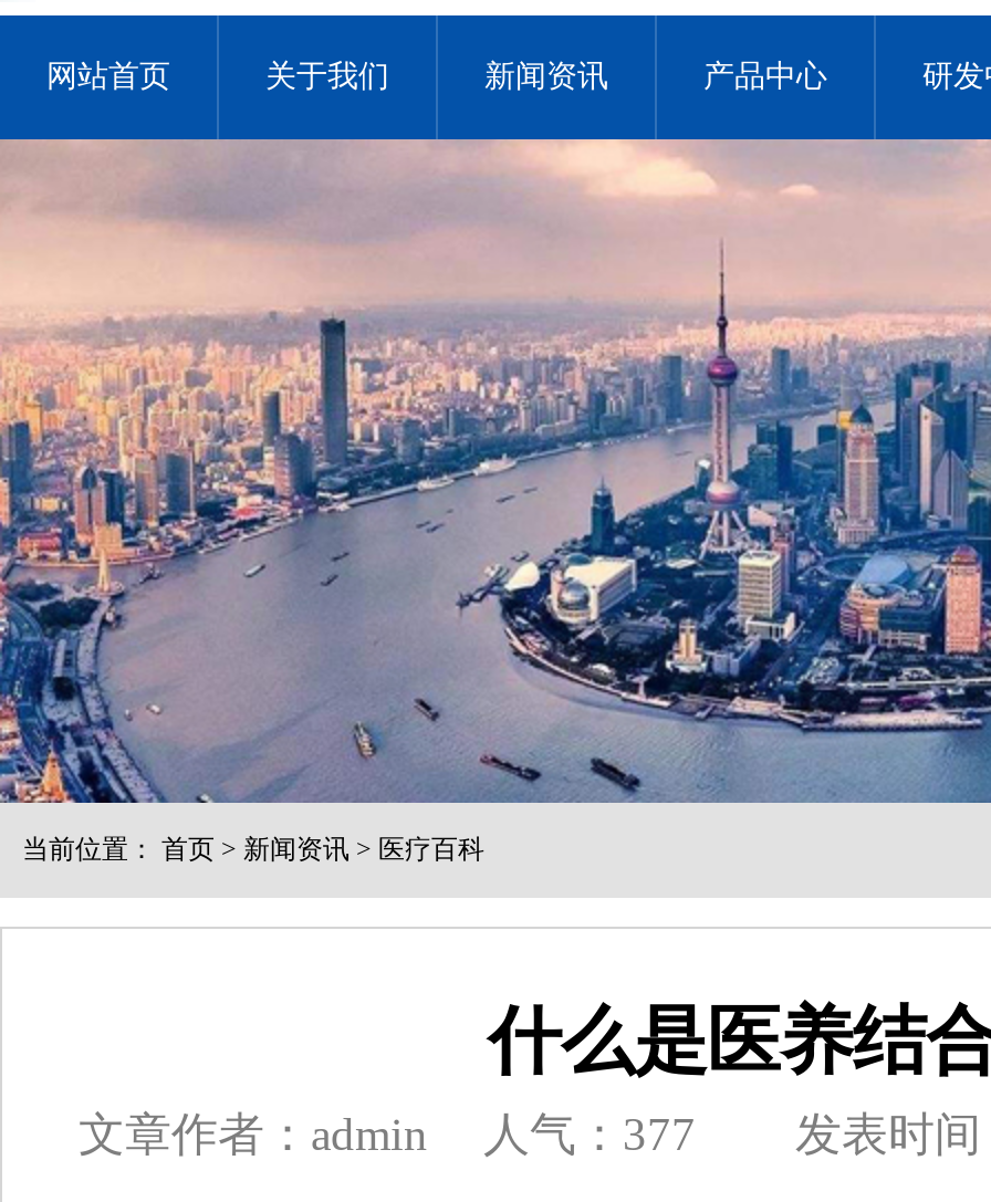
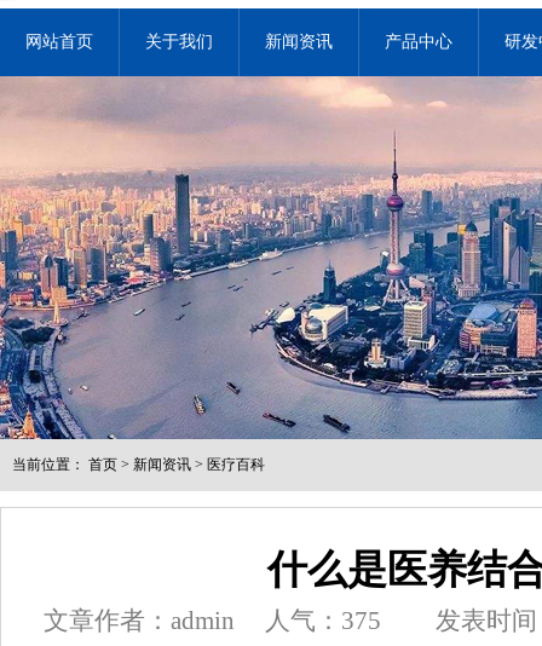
[483,1108,696,1161] 人气：377 -> [264,606,380,635] 人气：375

